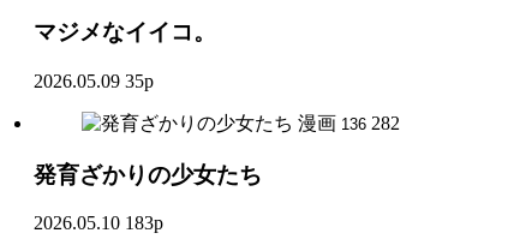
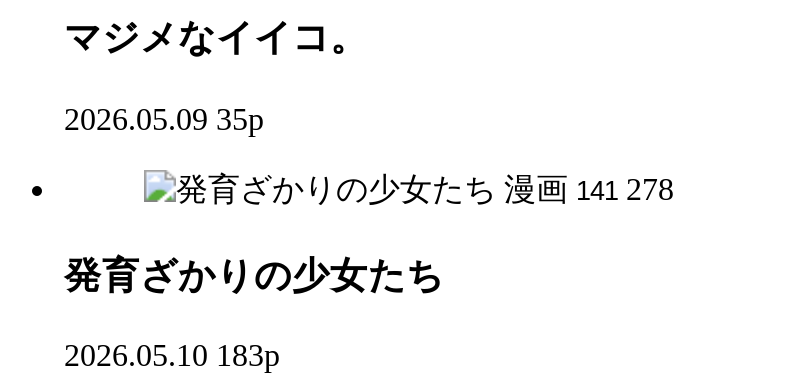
[298,113,400,133] 漫画 136 282 -> [504,172,674,206] 漫画 141 278

